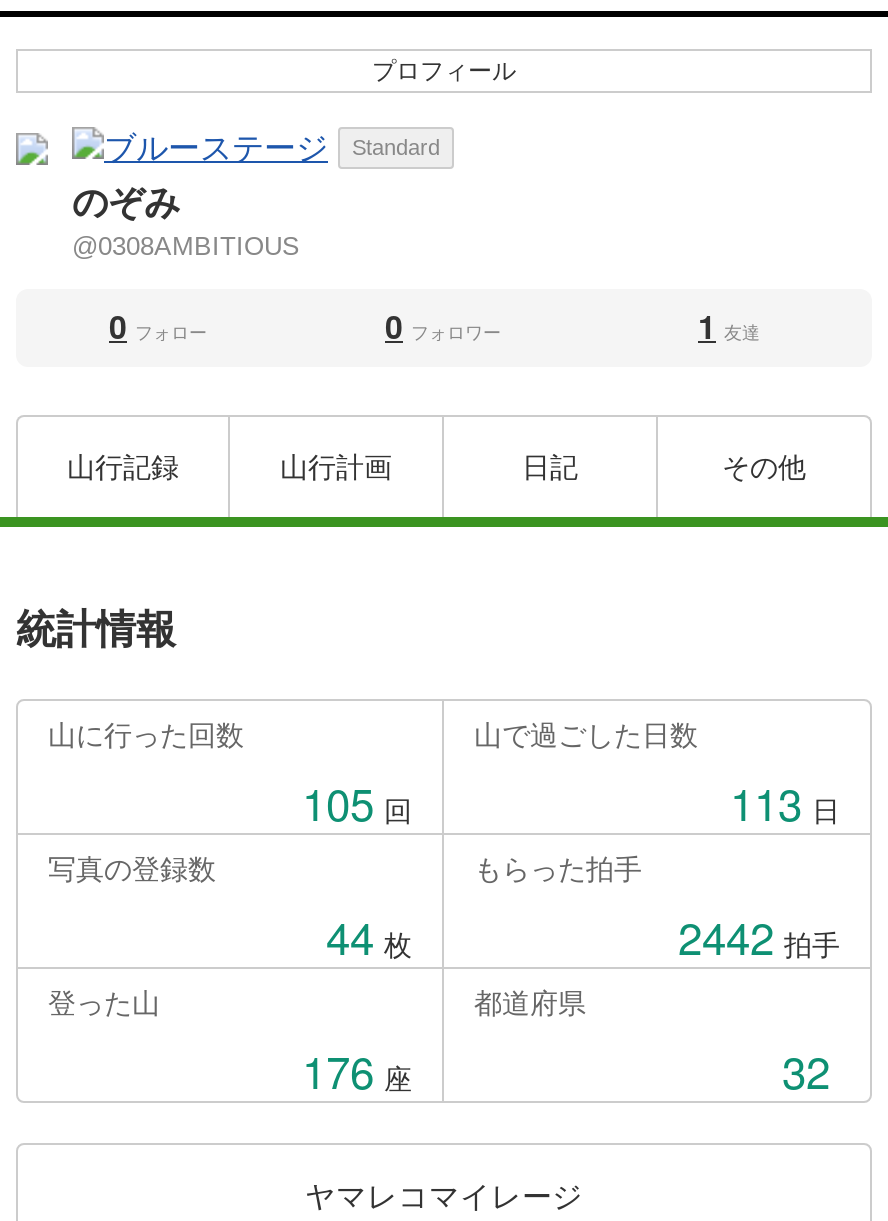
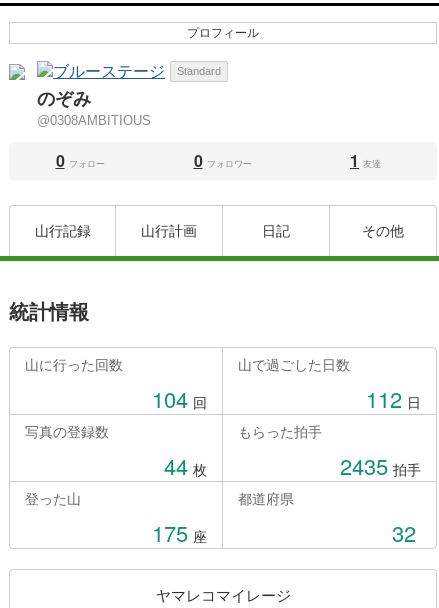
[302,771,412,833] 105 回 -> [152,383,207,414] 104 回
[730,771,840,833] 113 日 -> [366,383,421,414] 112 日
[678,905,840,967] 2442 拍手 -> [340,450,421,481] 2435 拍手
[302,1039,412,1101] 176 座 -> [152,517,207,548] 175 座

